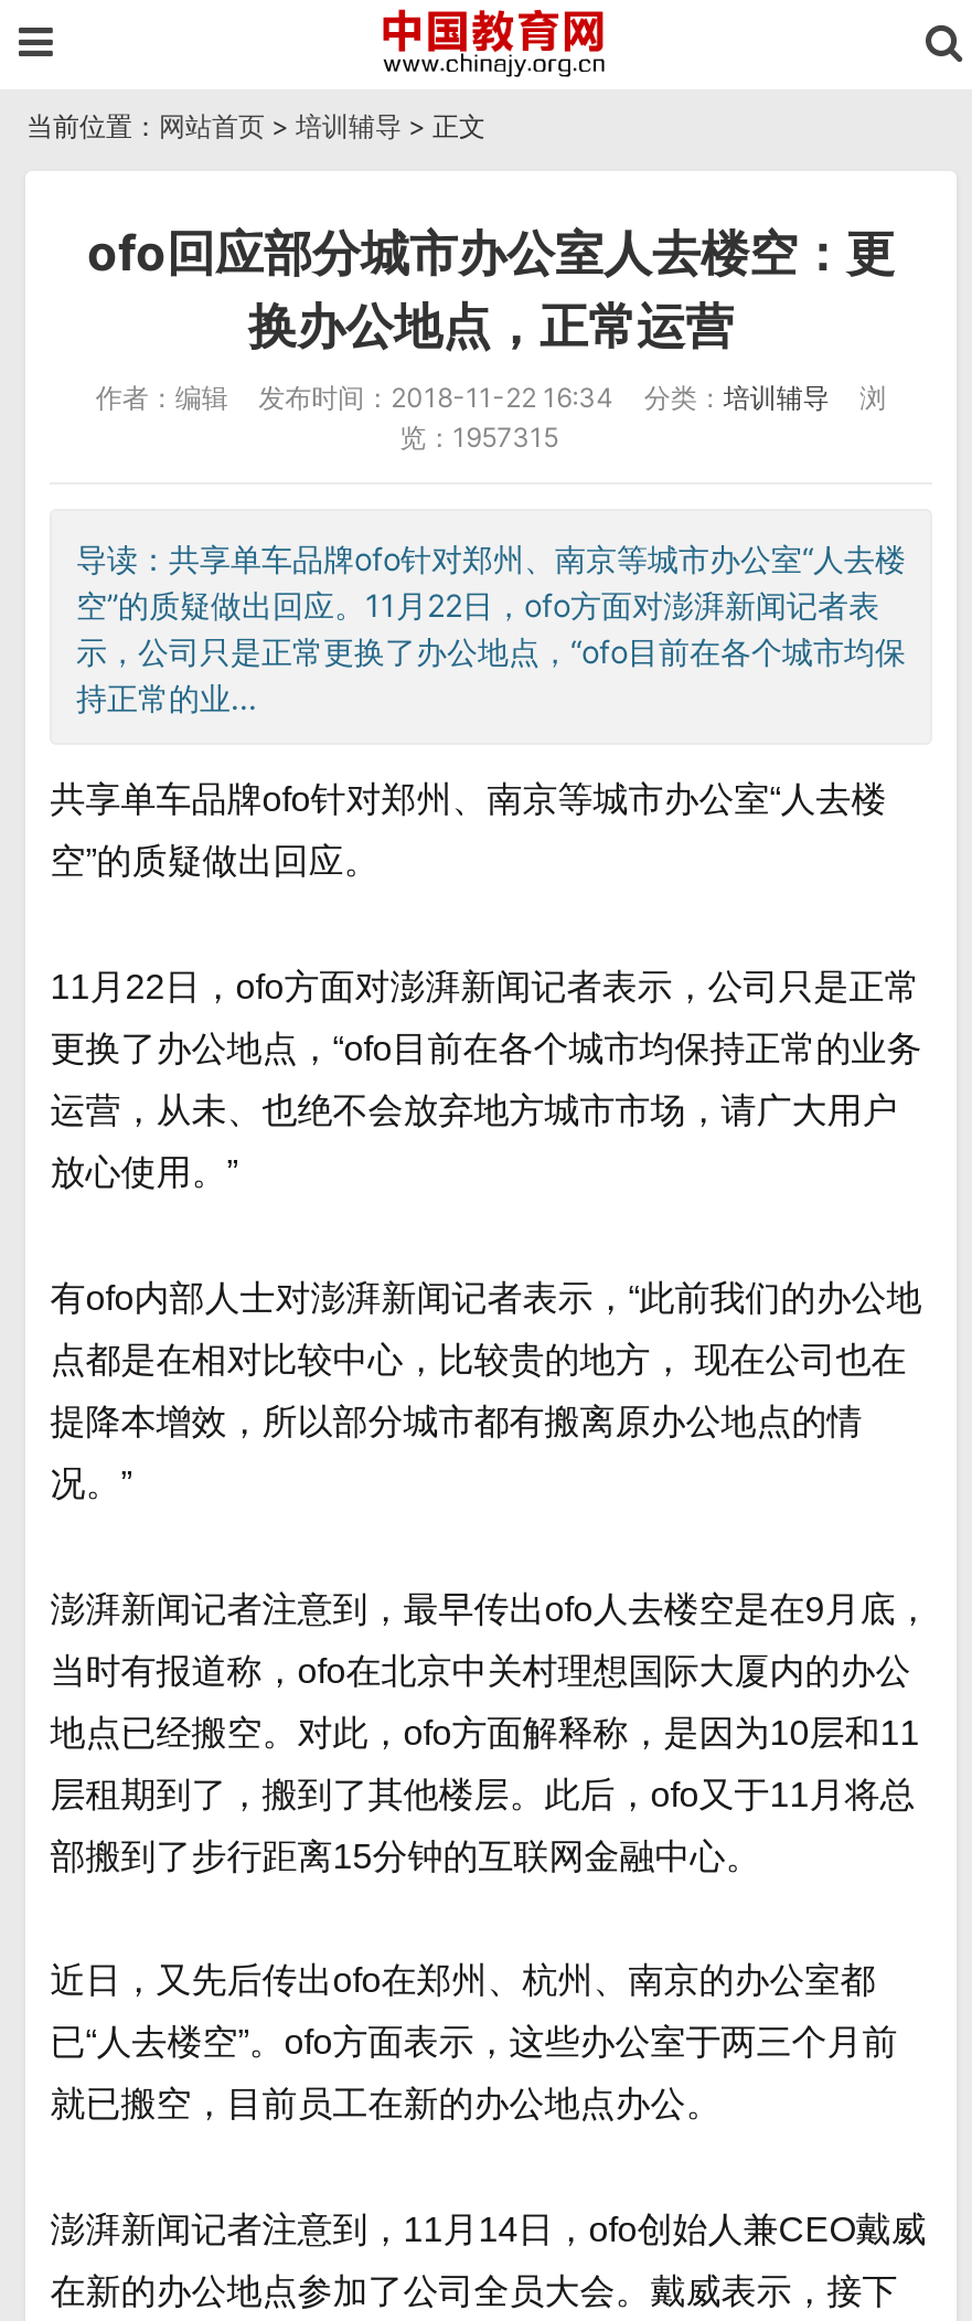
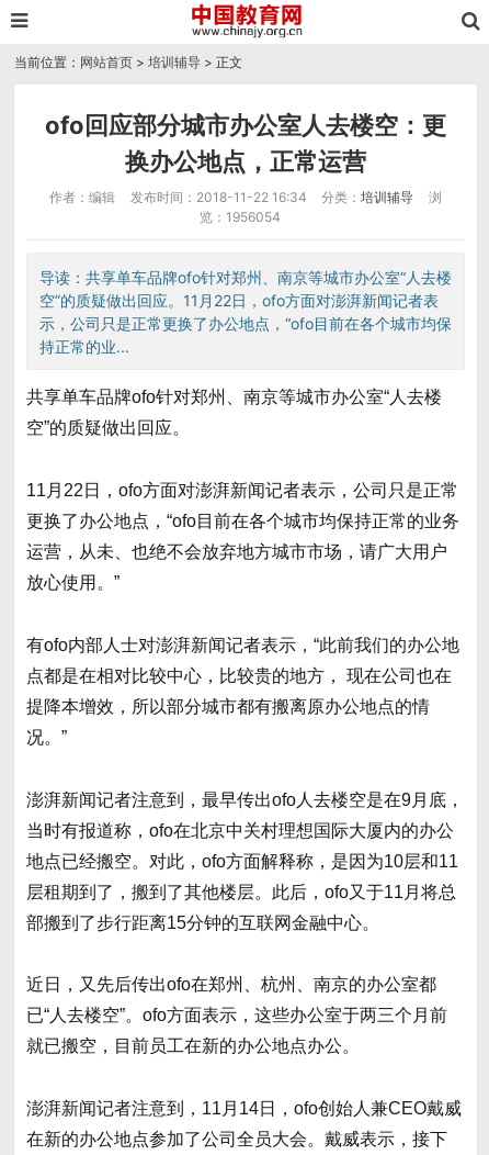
[400,421,558,454] 览：1957315 -> [199,209,280,226] 览：1956054

